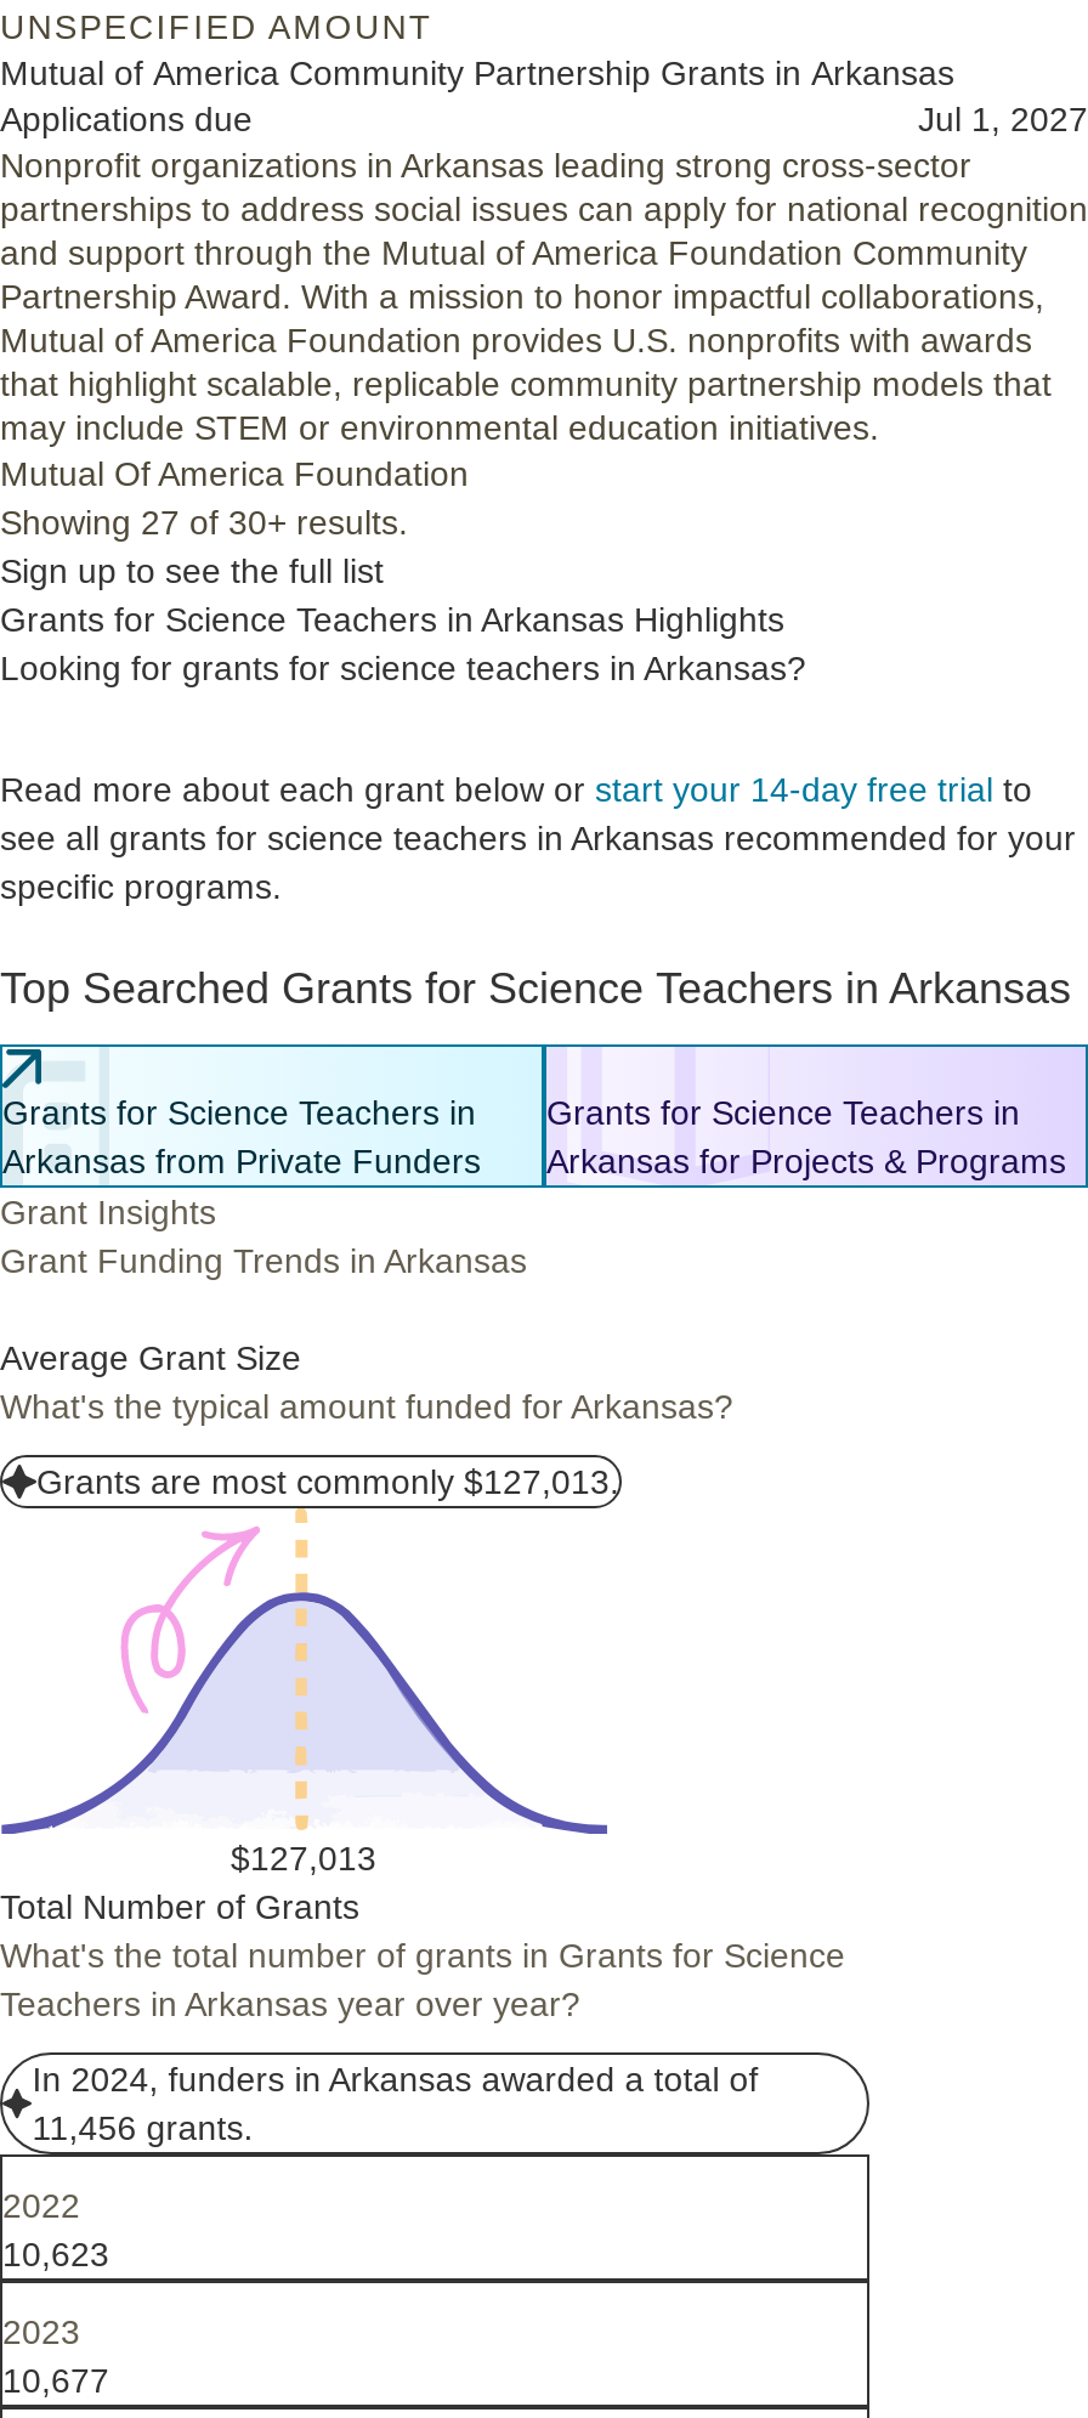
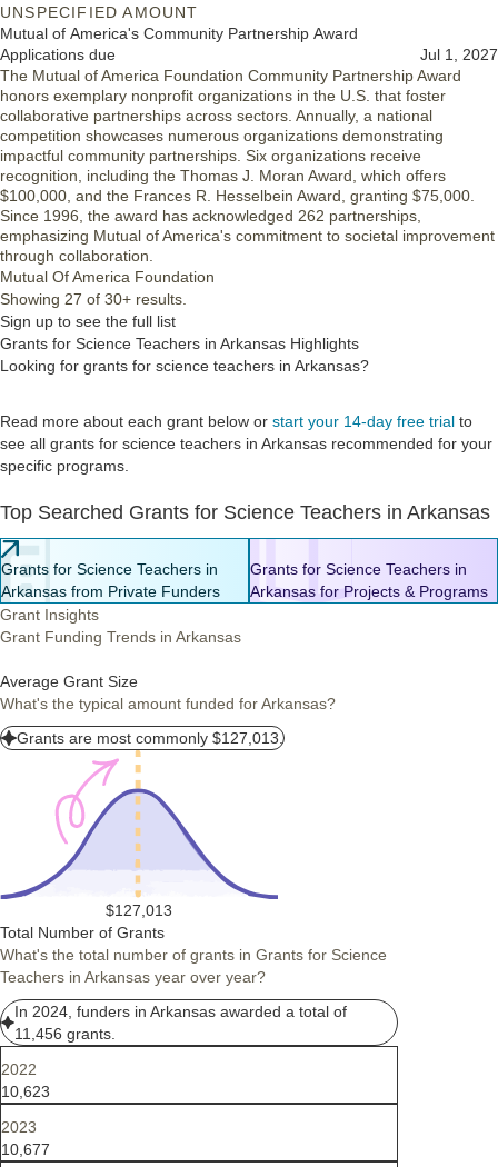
[0,53,954,92] Mutual of America Community Partnership Grants in Arkansas -> [0,24,358,42] Mutual of America's Community Partnership Award
[0,146,1088,447] Nonprofit organizations in Arkansas leading strong cross-sector | partnerships to address social issues can apply for national recognition | and support through the Mutual of America Foundation Community | Partnership Award. With a mission to honor impactful collaborations, | Mutual of America Foundation provides U.S. nonprofits with awards | that highlight scalable, replicable community partnership models that | may include STEM or environmental education initiatives. -> [0,67,495,265] The Mutual of America Foundation Community Partnership Award | honors exemplary nonprofit organizations in the U.S. that foster | collaborative partnerships across sectors. Annually, a national | competition showcases numerous organizations demonstrating | impactful community partnerships. Six organizations receive | recognition, including the Thomas J. Moran Award, which offers | $100,000, and the Frances R. Hesselbein Award, granting $75,000. | Since 1996, the award has acknowledged 262 partnerships, | emphasizing Mutual of America's commitment to societal improvement | through collaboration.

